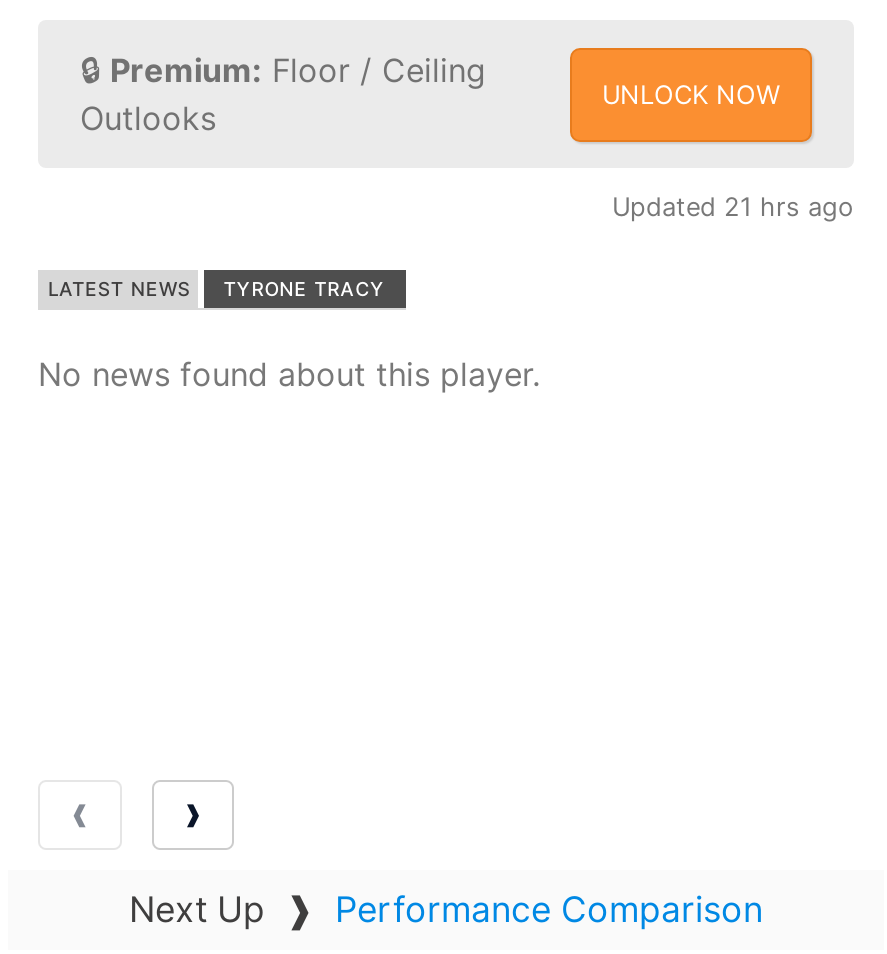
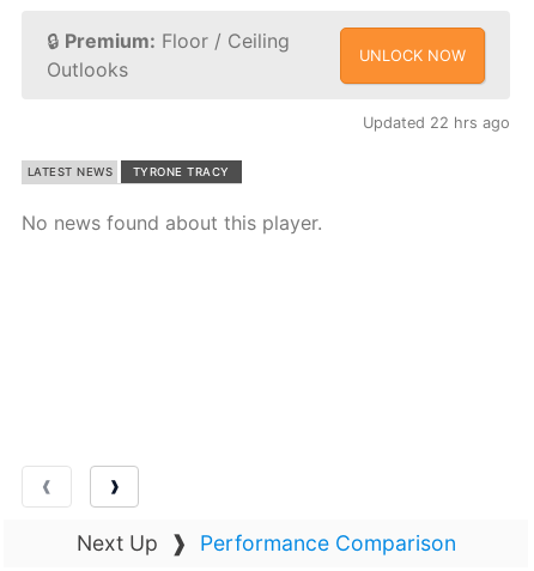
[612,192,854,222] Updated 21 hrs ago -> [363,114,510,132] Updated 22 hrs ago

